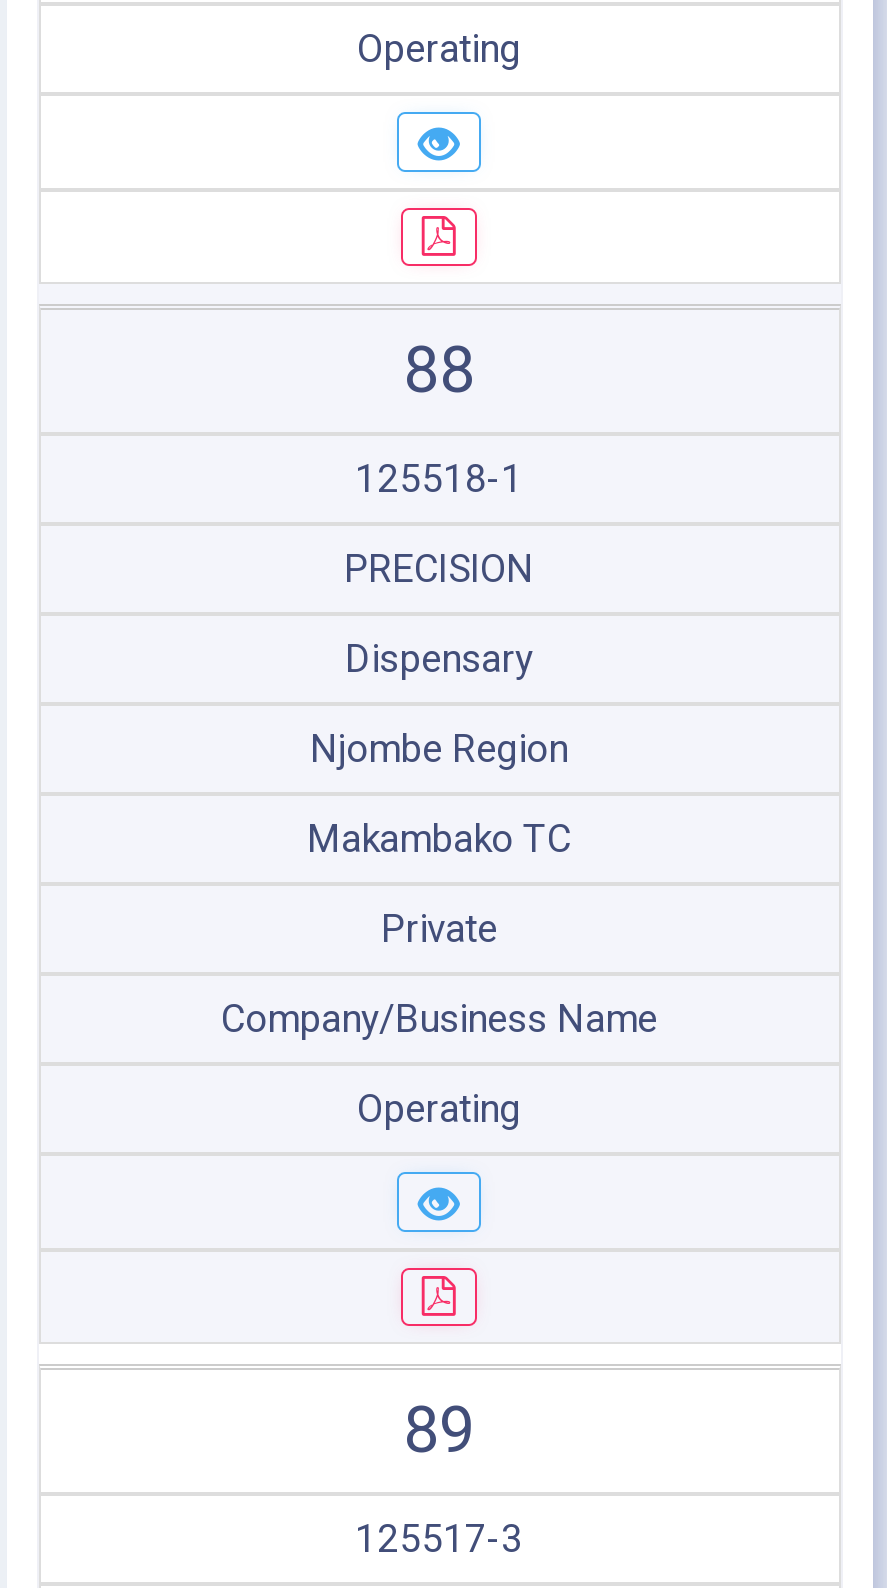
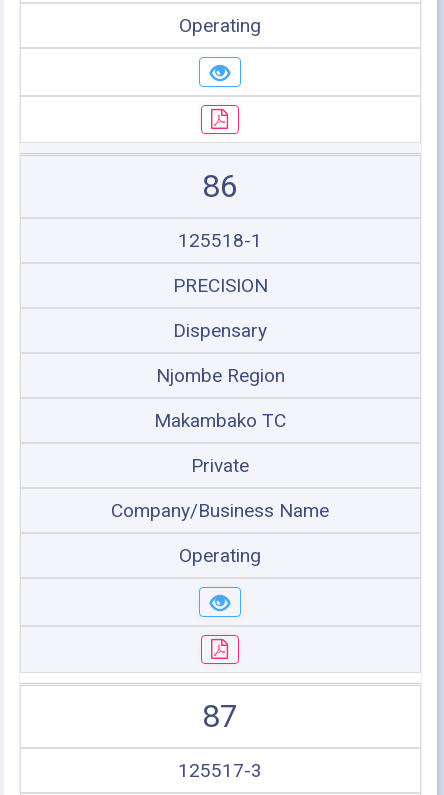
[403,332,475,408] 88 -> [202,167,238,205] 86
[403,1392,475,1468] 89 -> [202,697,238,735] 87

